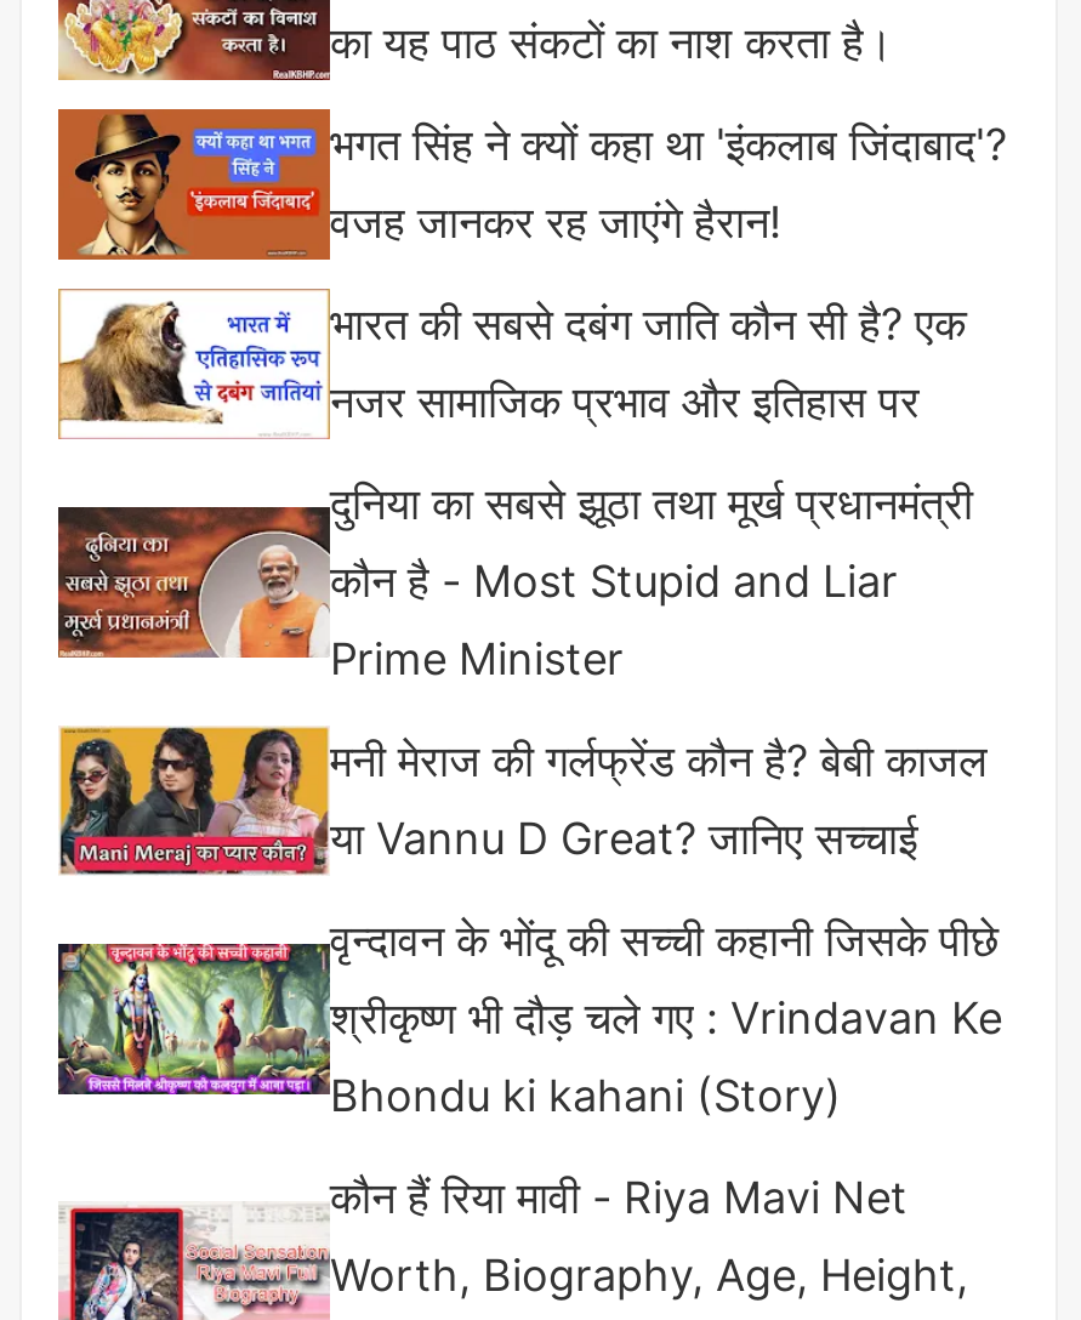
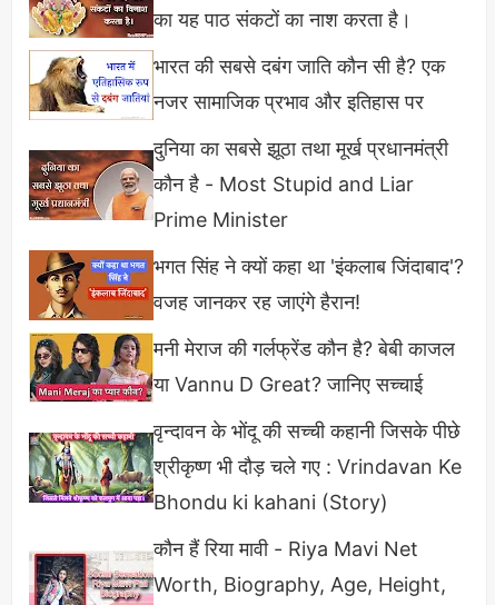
moved [58,107,1007,260] -> [28,249,464,321]: [image] | भगत सिंह ने क्यों कहा था 'इंकलाब जिंदाबाद'? | वजह जानकर रह जाएंगे हैरान!
moved [58,298,973,684] -> [29,54,448,231]: [image] | भारत की सबसे दबंग जाति कौन सी है? एक | नजर सामाजिक प्रभाव और इतिहास पर | दुनिया का सबसे झूठा तथा मूर्ख प्रधानमंत्री | कौन है - Most Stupid and Liar | Prime Minister

